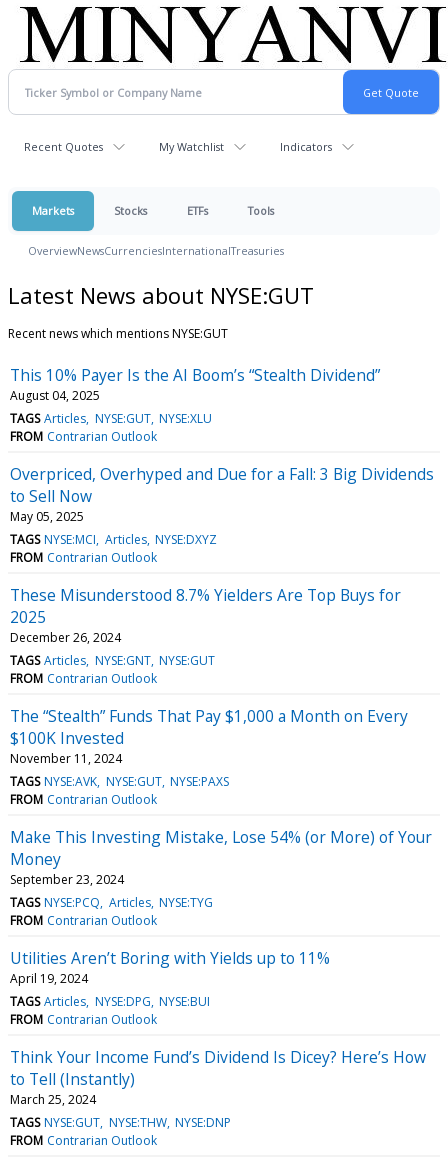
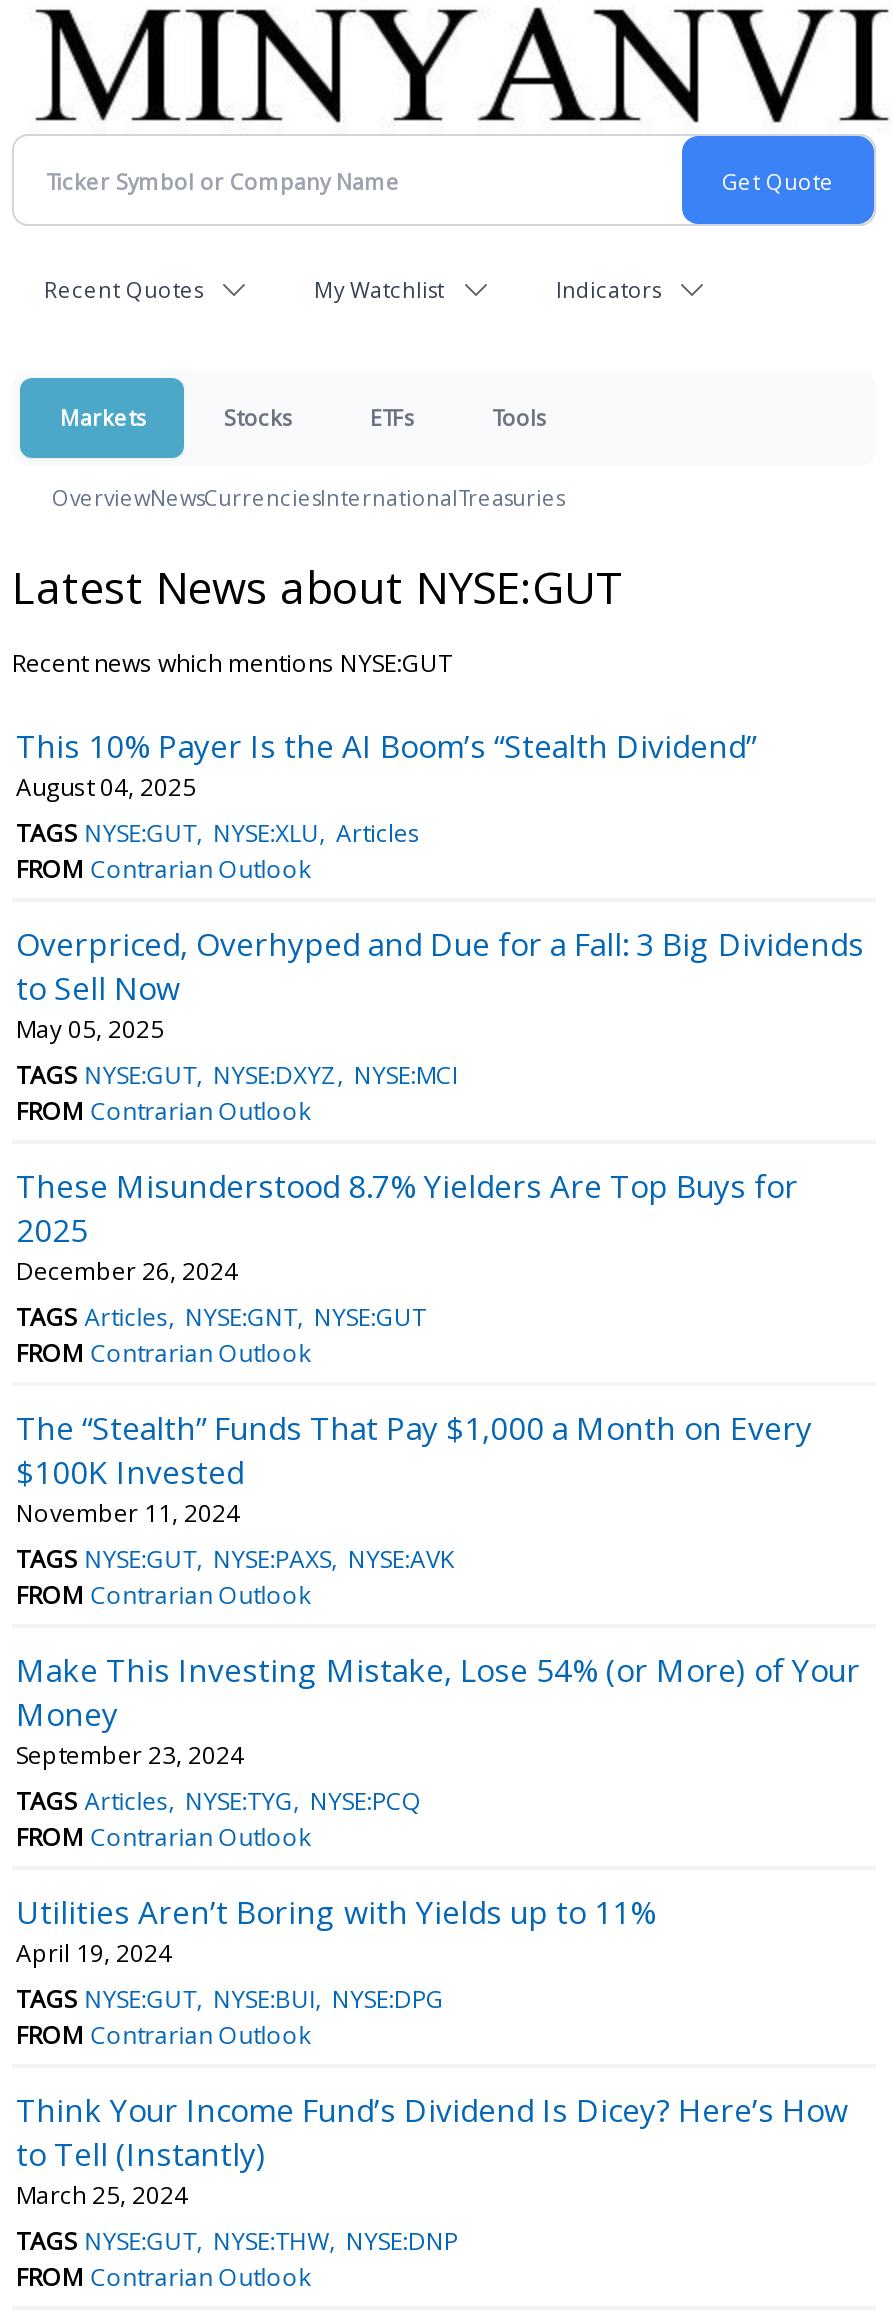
[10,410,212,427] TAGS Articles NYSE:GUT NYSE:XLU -> [16,816,420,850] TAGS NYSE:GUT NYSE:XLU Articles
[10,531,217,548] TAGS NYSE:MCI Articles NYSE:DXYZ -> [16,1058,458,1092] TAGS NYSE:GUT NYSE:DXYZ NYSE:MCI
[10,773,229,790] TAGS NYSE:AVK NYSE:GUT NYSE:PAXS -> [16,1542,454,1576] TAGS NYSE:GUT NYSE:PAXS NYSE:AVK
[10,894,213,911] TAGS NYSE:PCQ Articles NYSE:TYG -> [16,1784,422,1818] TAGS Articles NYSE:TYG NYSE:PCQ
[10,993,210,1010] TAGS Articles NYSE:DPG NYSE:BUI -> [16,1982,444,2016] TAGS NYSE:GUT NYSE:BUI NYSE:DPG

